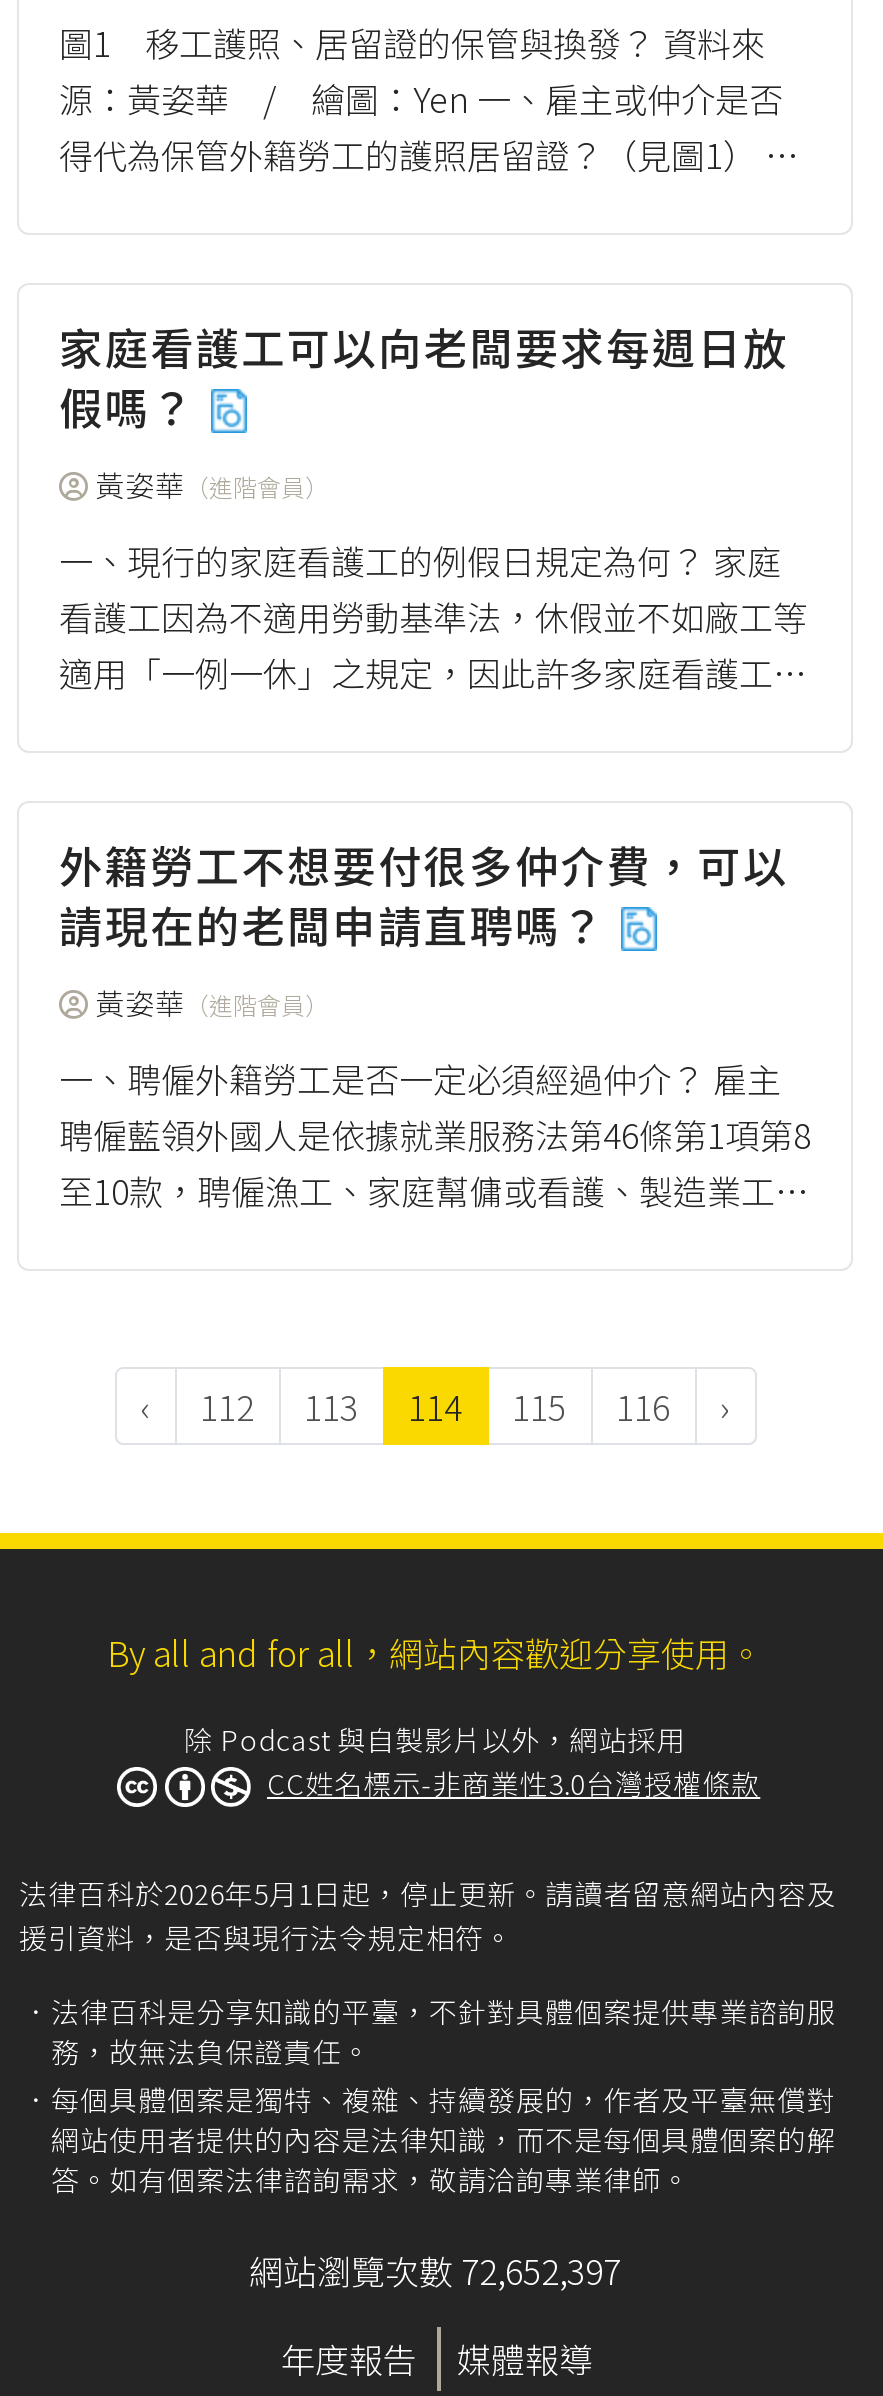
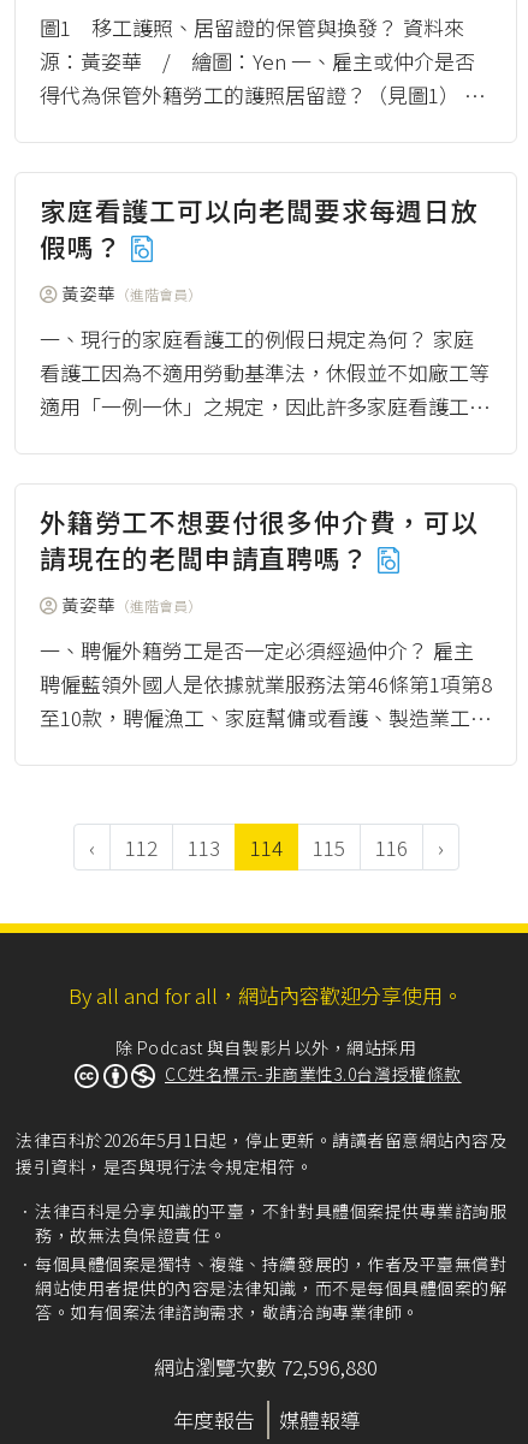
[249,2245,621,2295] 網站瀏覽次數 72,652,397 -> [154,1351,378,1381] 網站瀏覽次數 72,596,880

